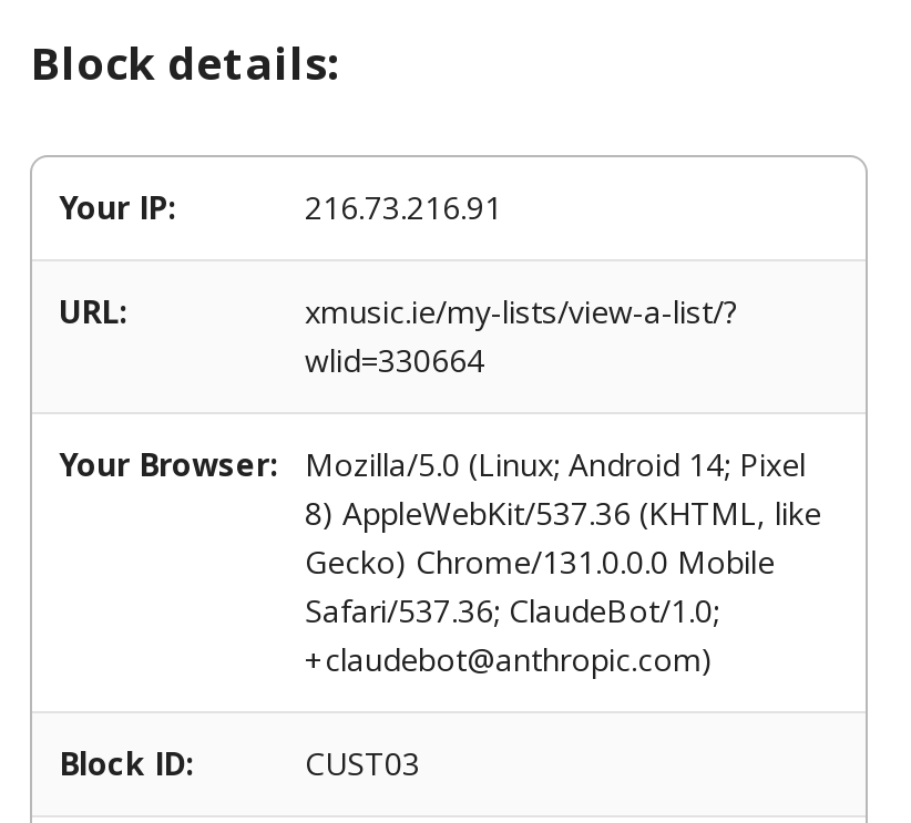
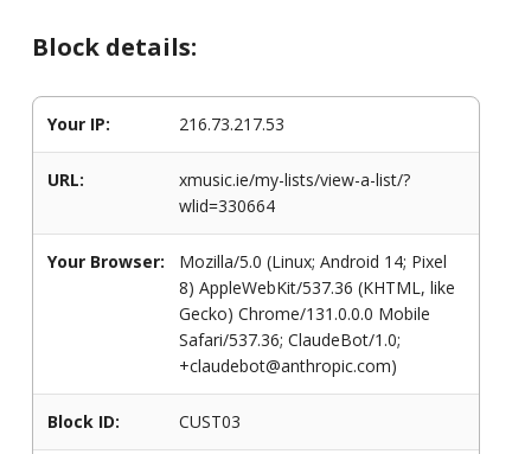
[305,186,502,228] 216.73.216.91 -> [179,113,284,135] 216.73.217.53

